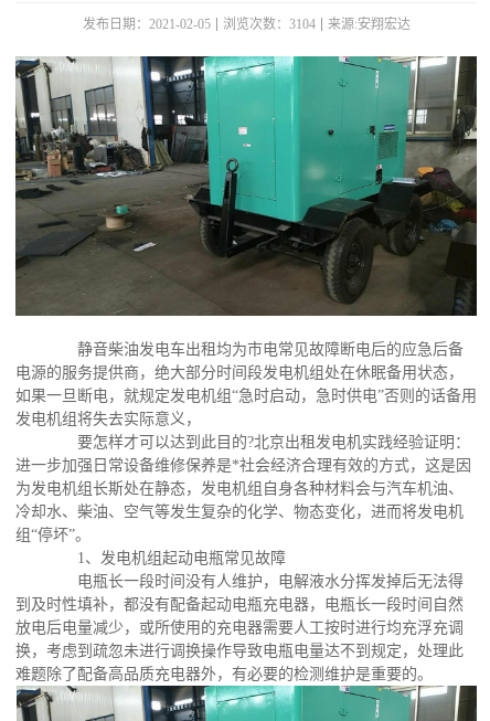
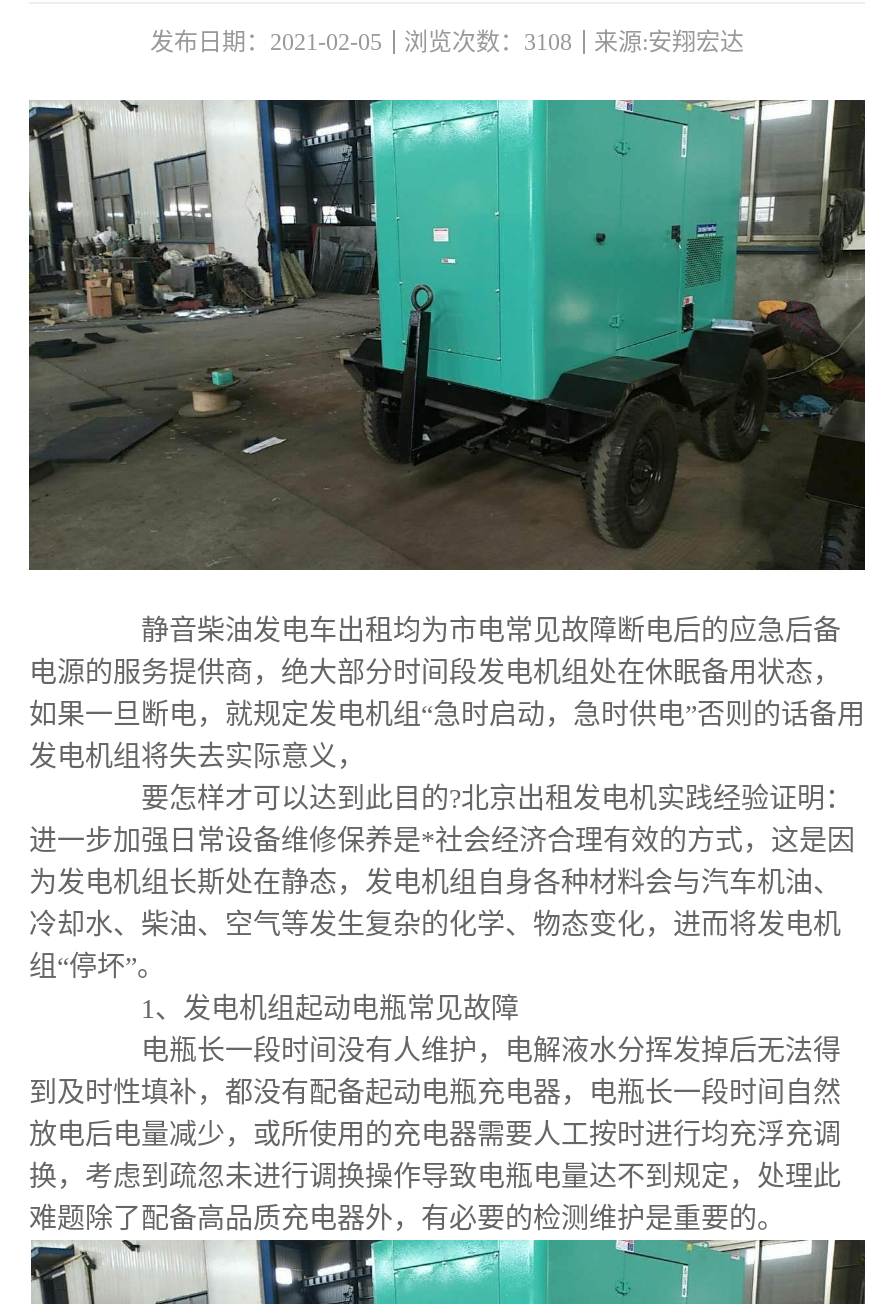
[82,17,410,32] 发布日期：2021-02-05 浏览次数：3104 来源:安翔宏达 -> [150,28,744,56] 发布日期：2021-02-05 浏览次数：3108 来源:安翔宏达

